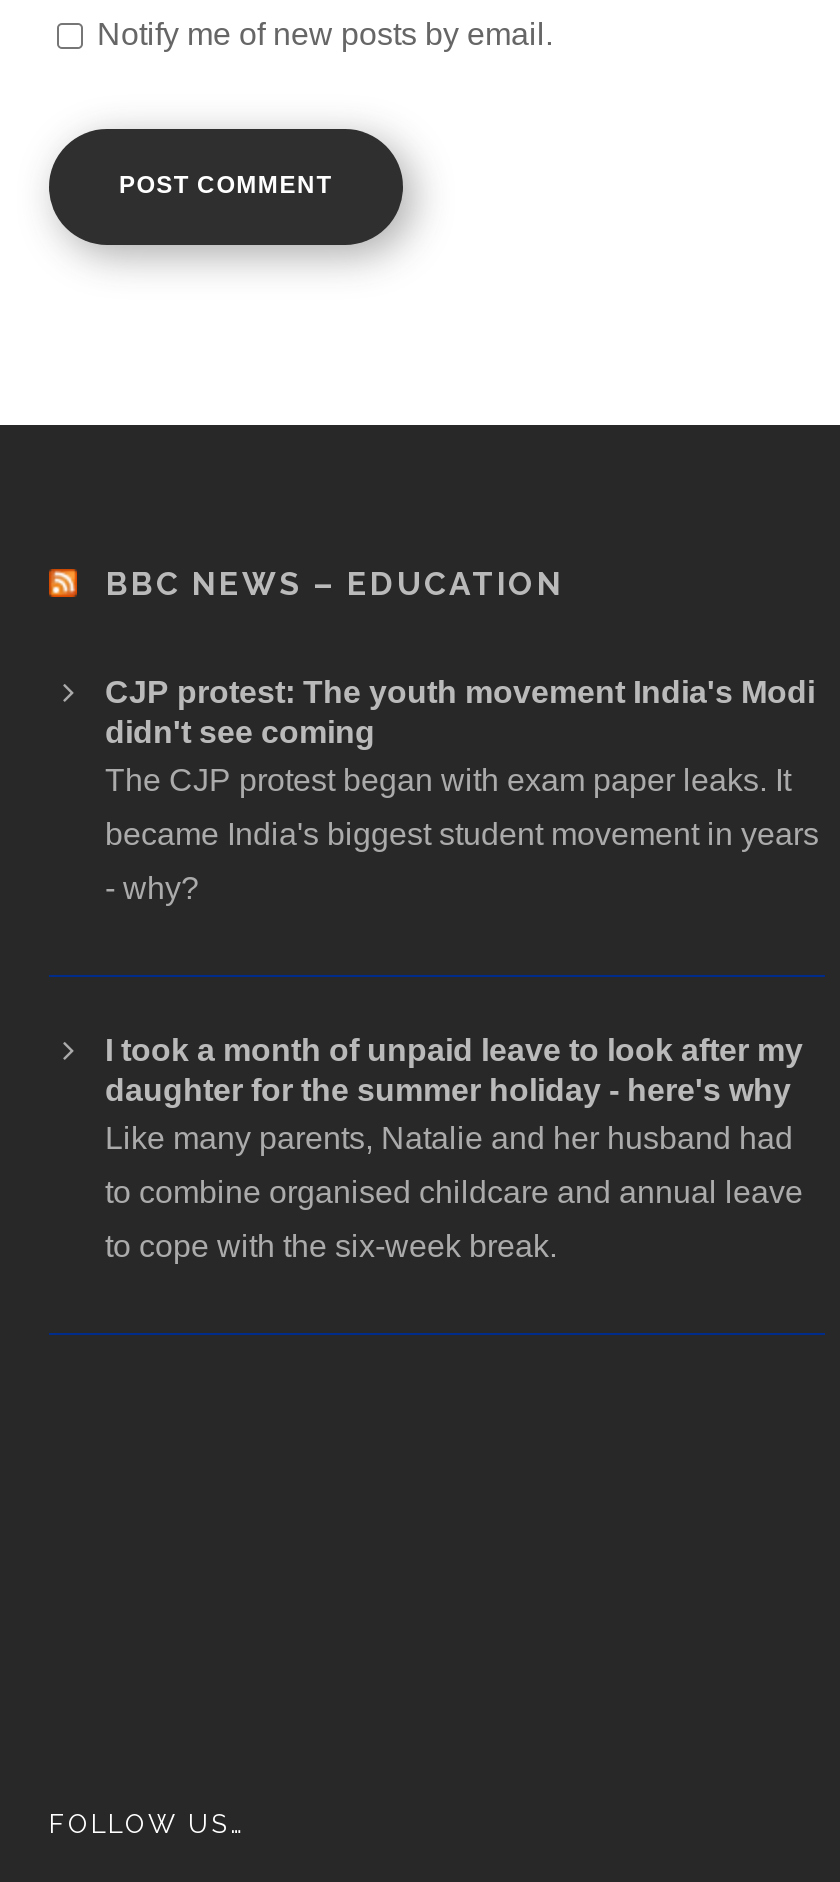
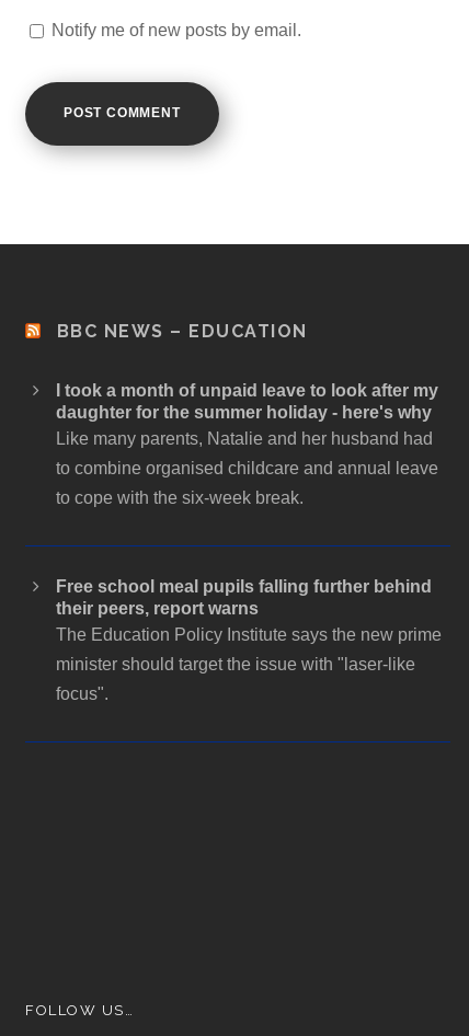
[105,675,819,905] CJP protest: The youth movement India's Modi | didn't see coming | The CJP protest began with exam paper leaks. It | became India's biggest student movement in years | - why? -> none
moved [105,1033,803,1263] -> [56,381,438,507]: I took a month of unpaid leave to look after my | daughter for the summer holiday - here's why | Like many parents, Natalie and her husband had | to combine organised childcare and annual leave | to cope with the six-week break.
none -> [56,577,442,703] Free school meal pupils falling further behind | their peers, report warns | The Education Policy Institute says the new prime | minister should target the issue with "laser-like | focus".

